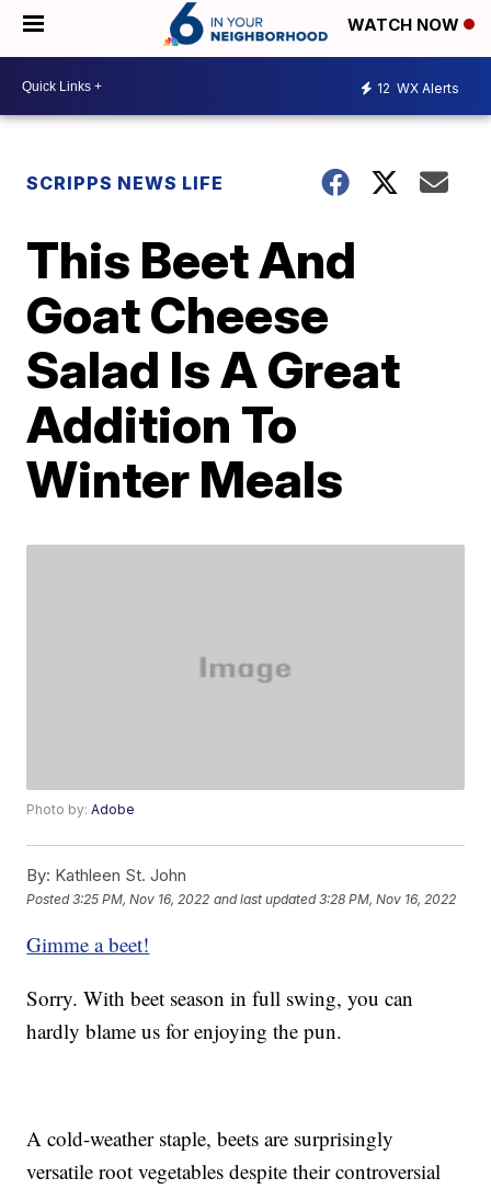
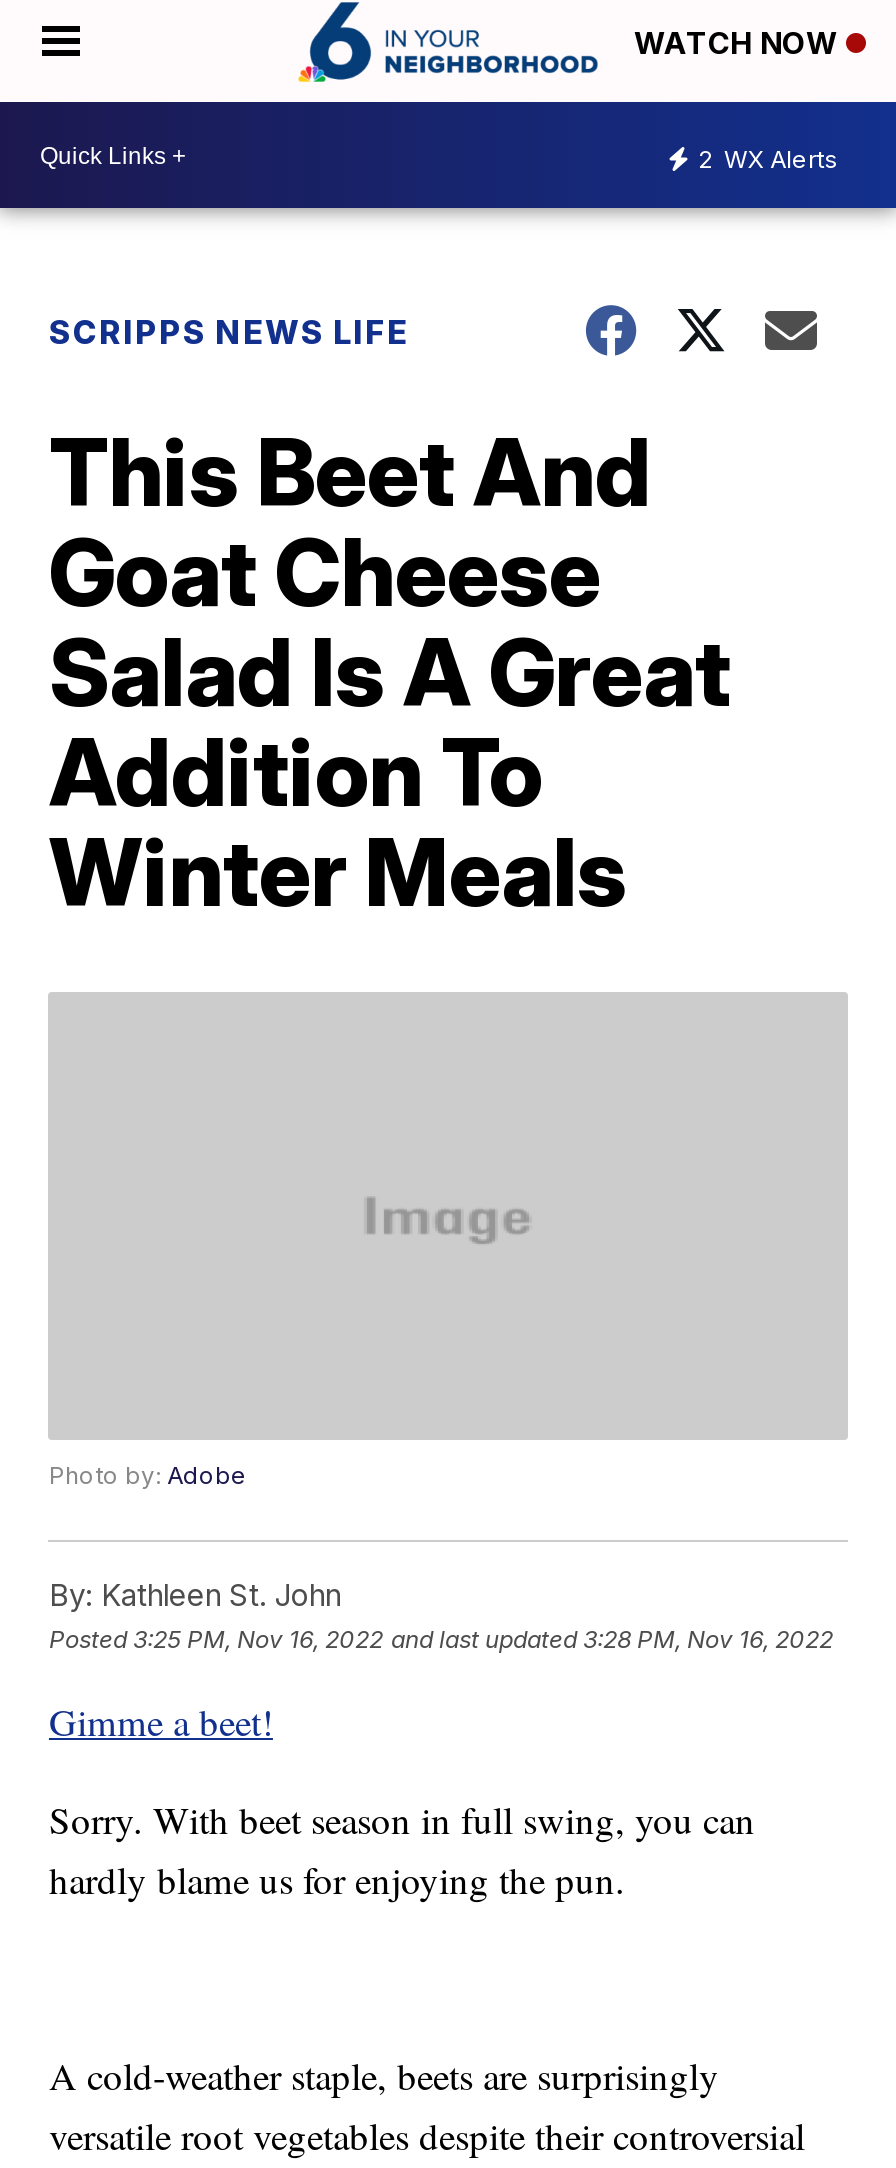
[377,79,459,96] 12 WX Alerts -> [698,143,838,173] 2 WX Alerts

